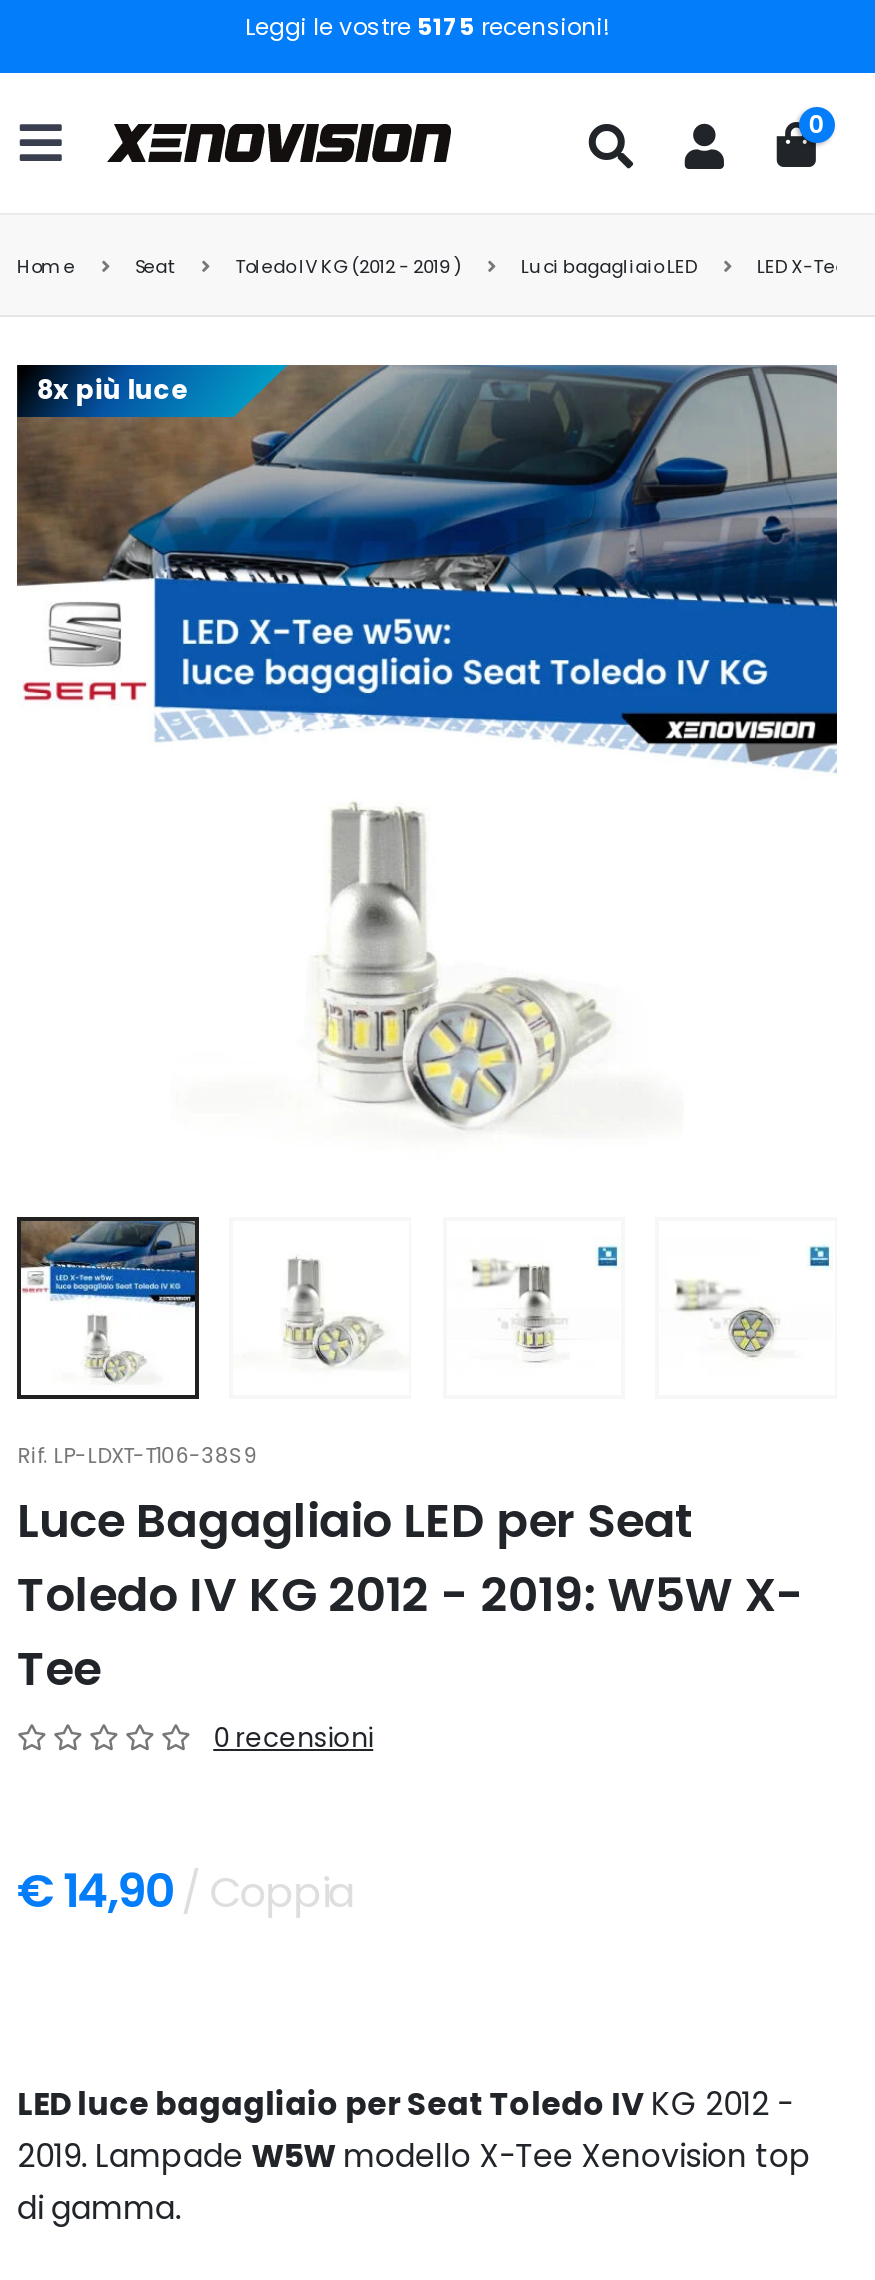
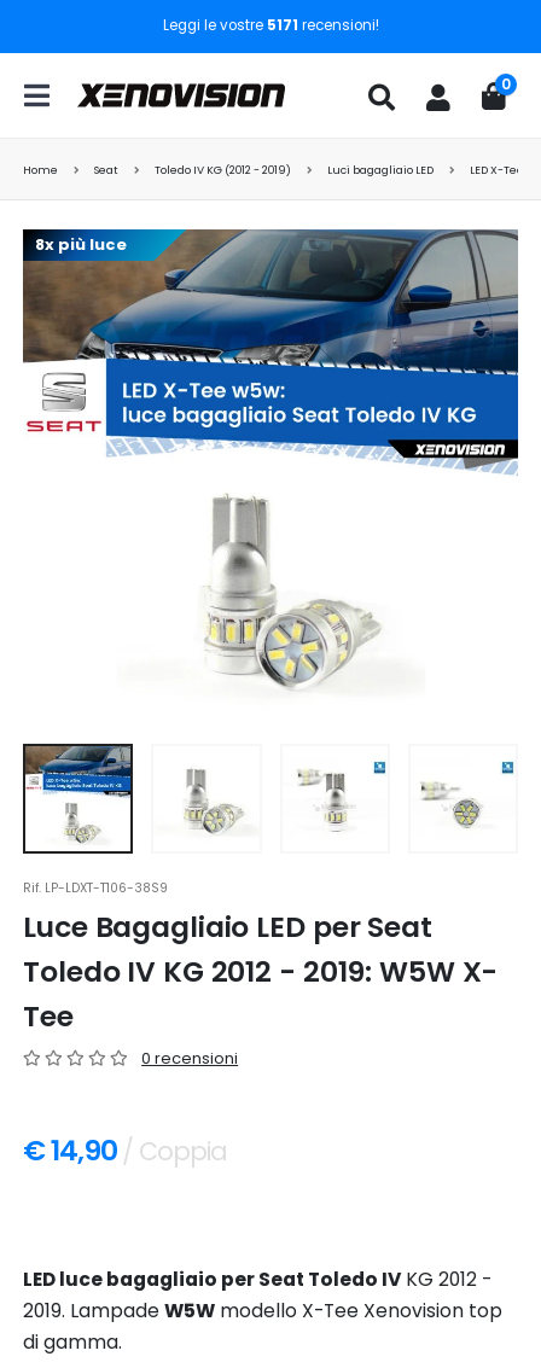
[245,11,609,43] Leggi le vostre 5175 recensioni! -> [162,16,379,35] Leggi le vostre 5171 recensioni!

